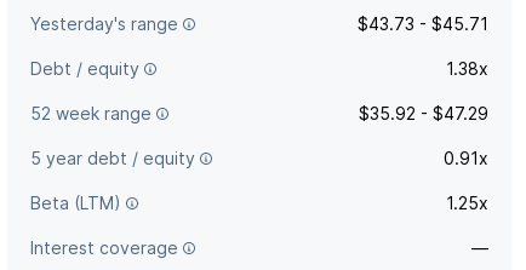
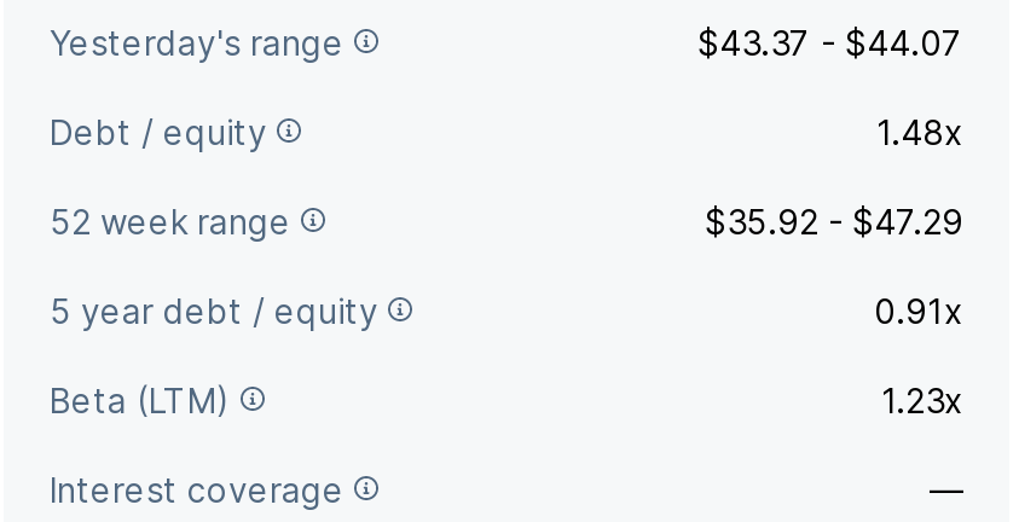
[358,13,488,34] $43.73 - $45.71 -> [697,21,963,62] $43.37 - $44.07
[446,58,488,79] 1.38x -> [876,110,963,151] 1.48x
[446,193,488,213] 1.25x -> [881,378,963,419] 1.23x

